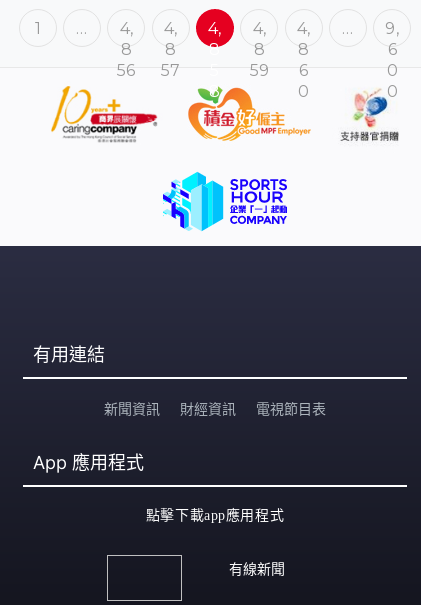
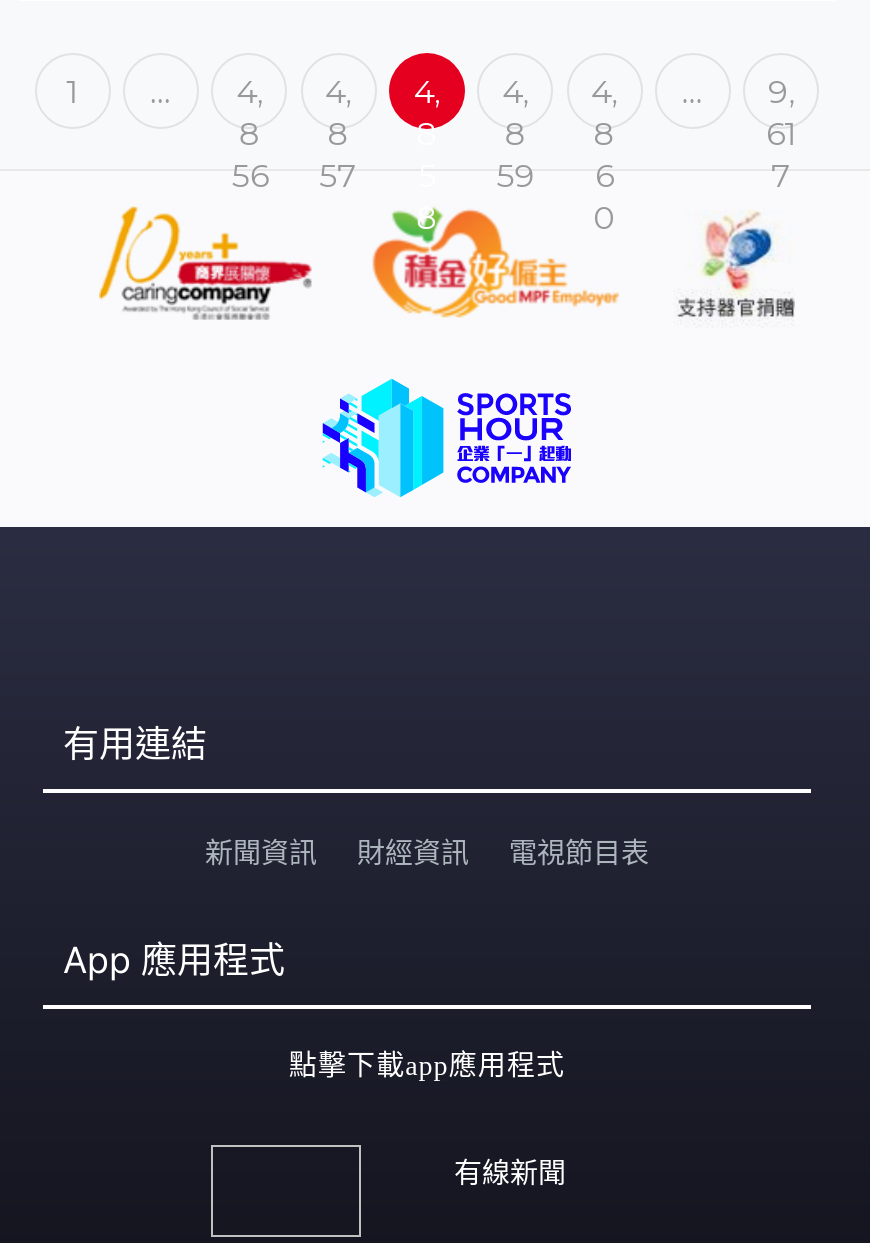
[387,40,398,101] 6 | 0 | 0 -> [766,115,797,195] 61 | 7

